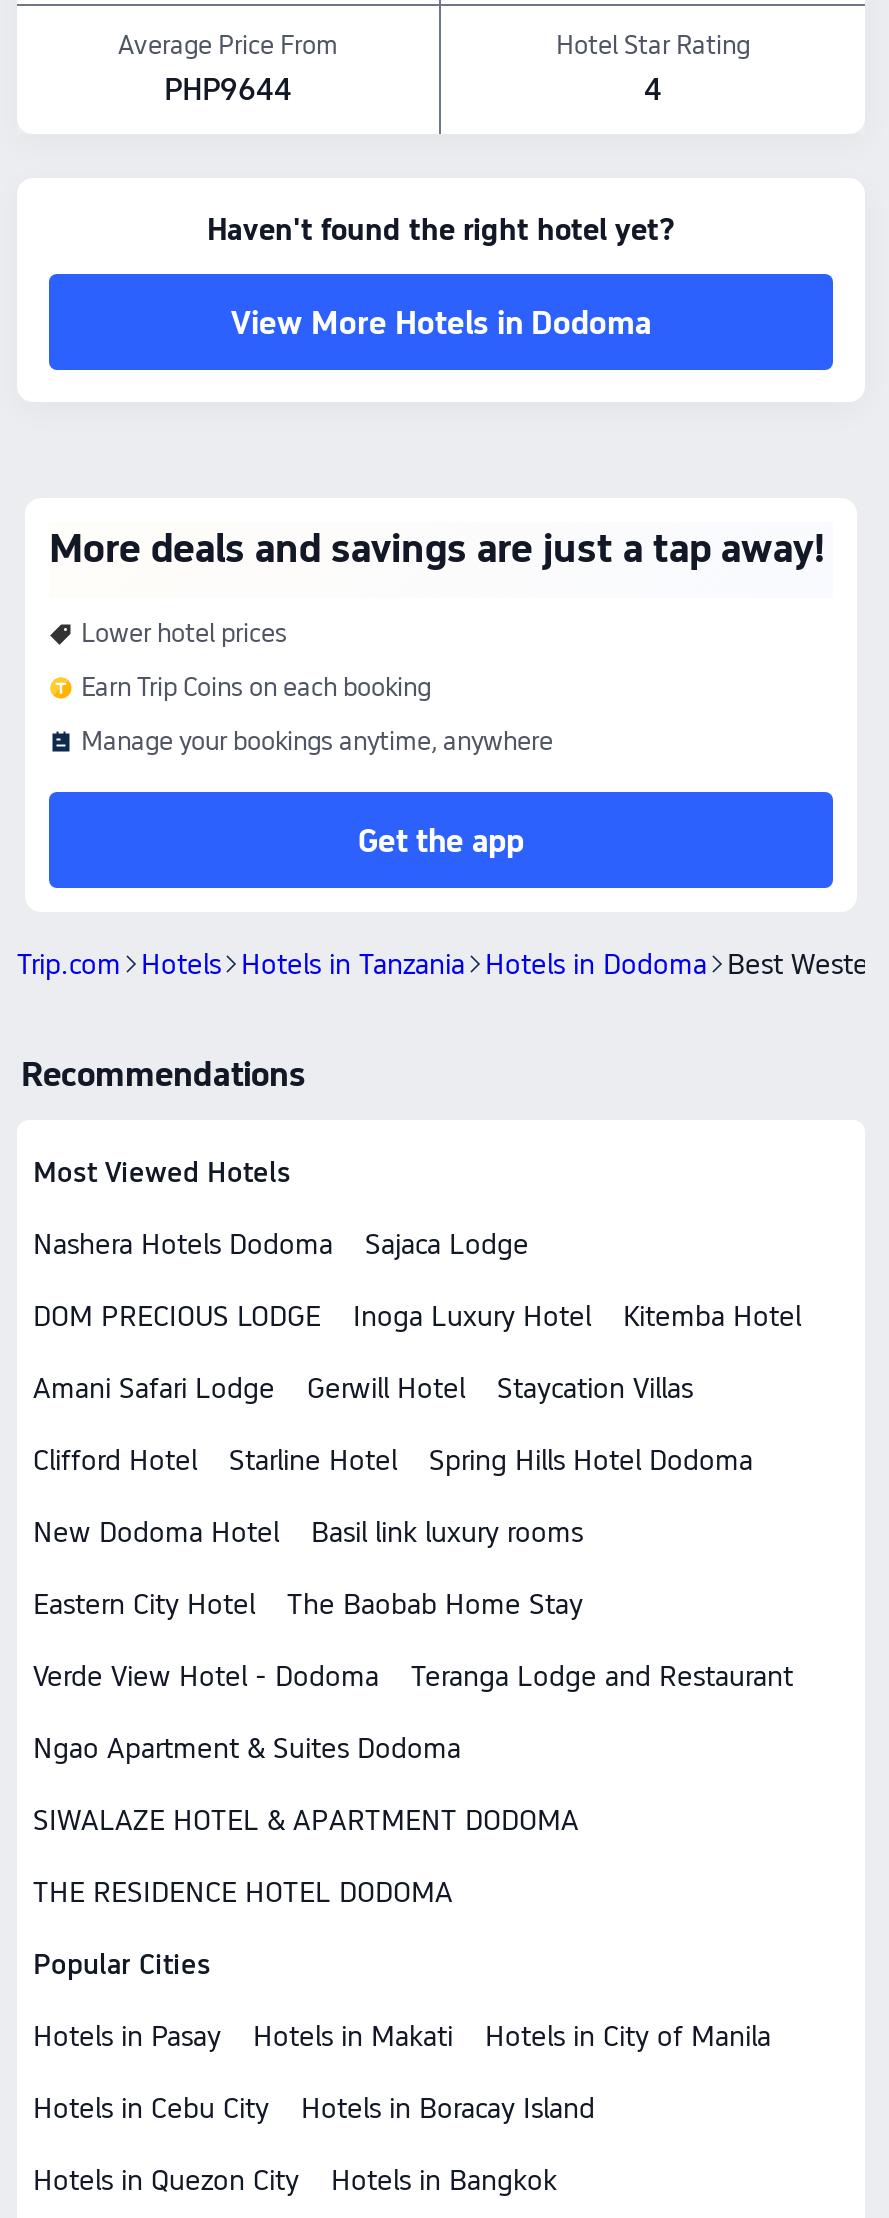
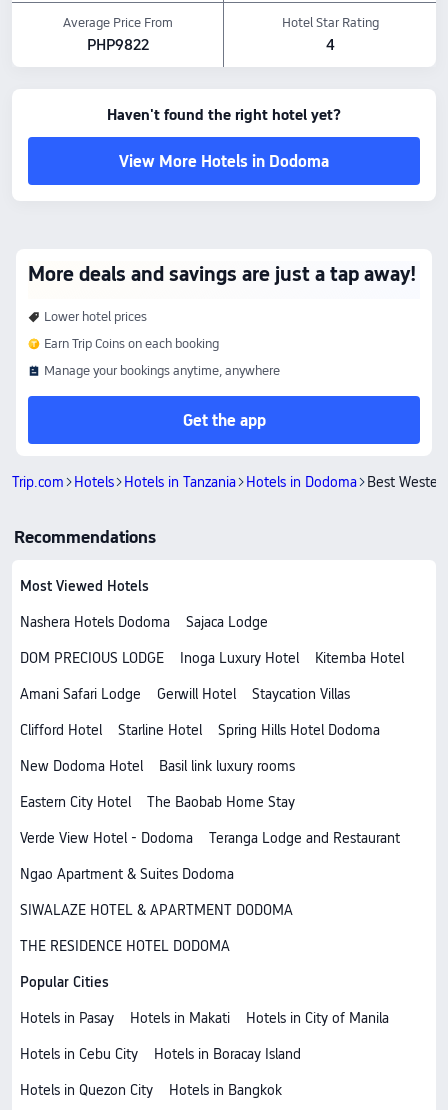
[164,72,292,108] PHP9644 -> [86,36,148,54] PHP9822

